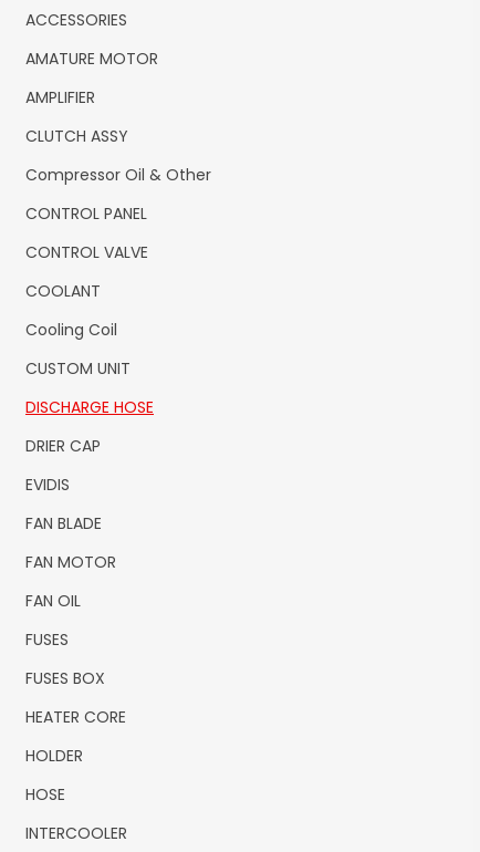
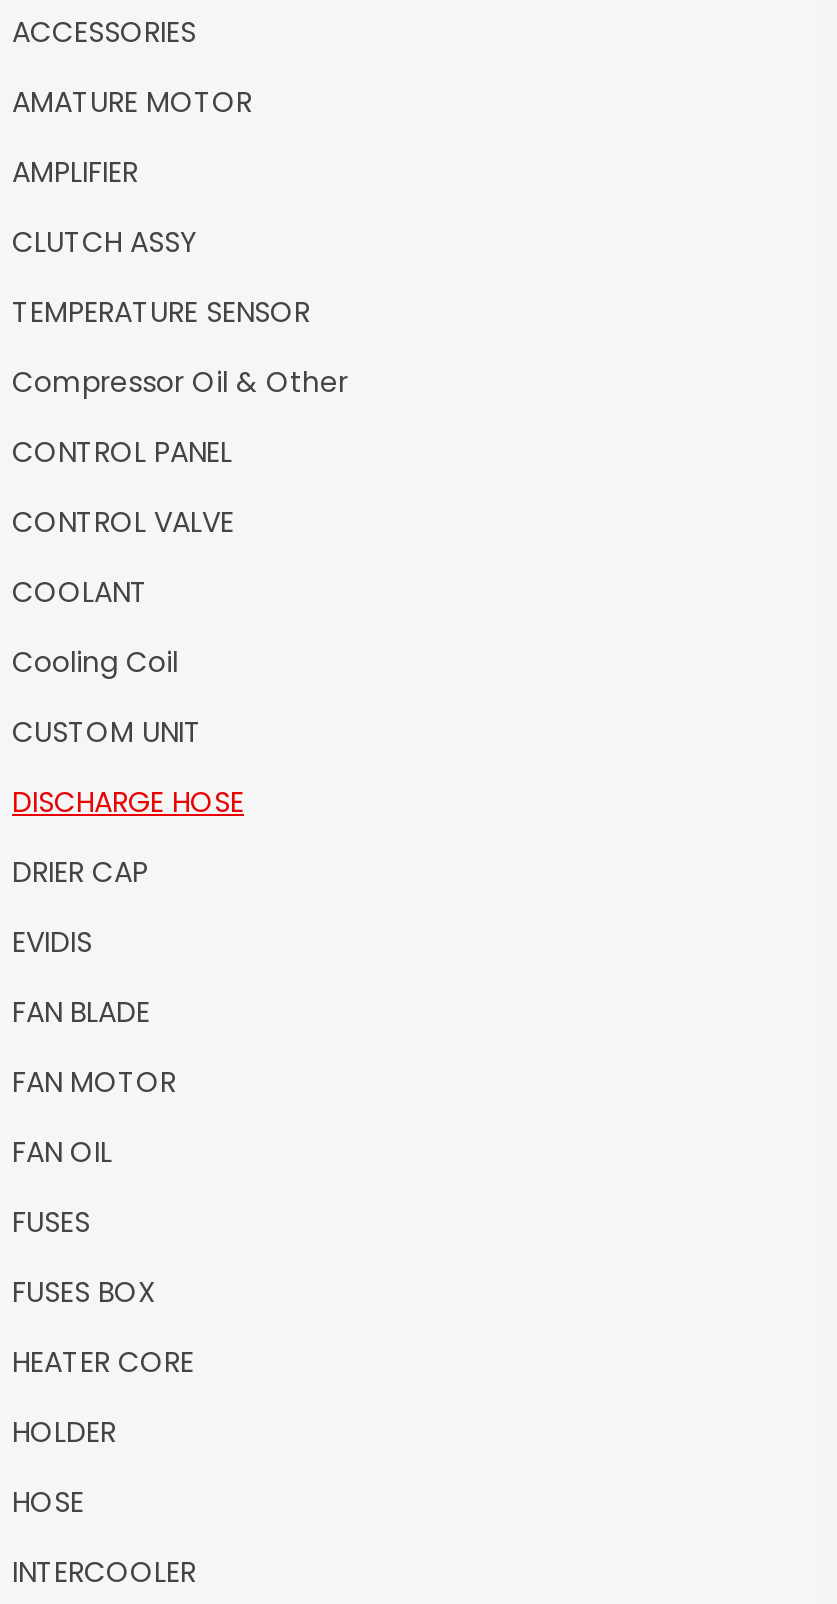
none -> [12,292,310,332] TEMPERATURE SENSOR

